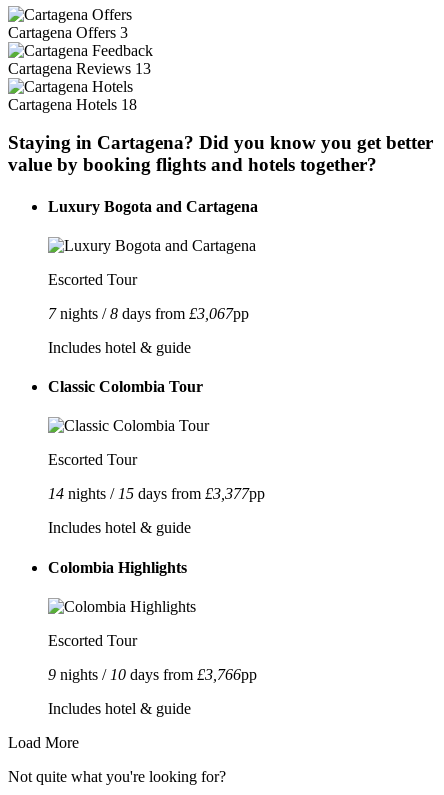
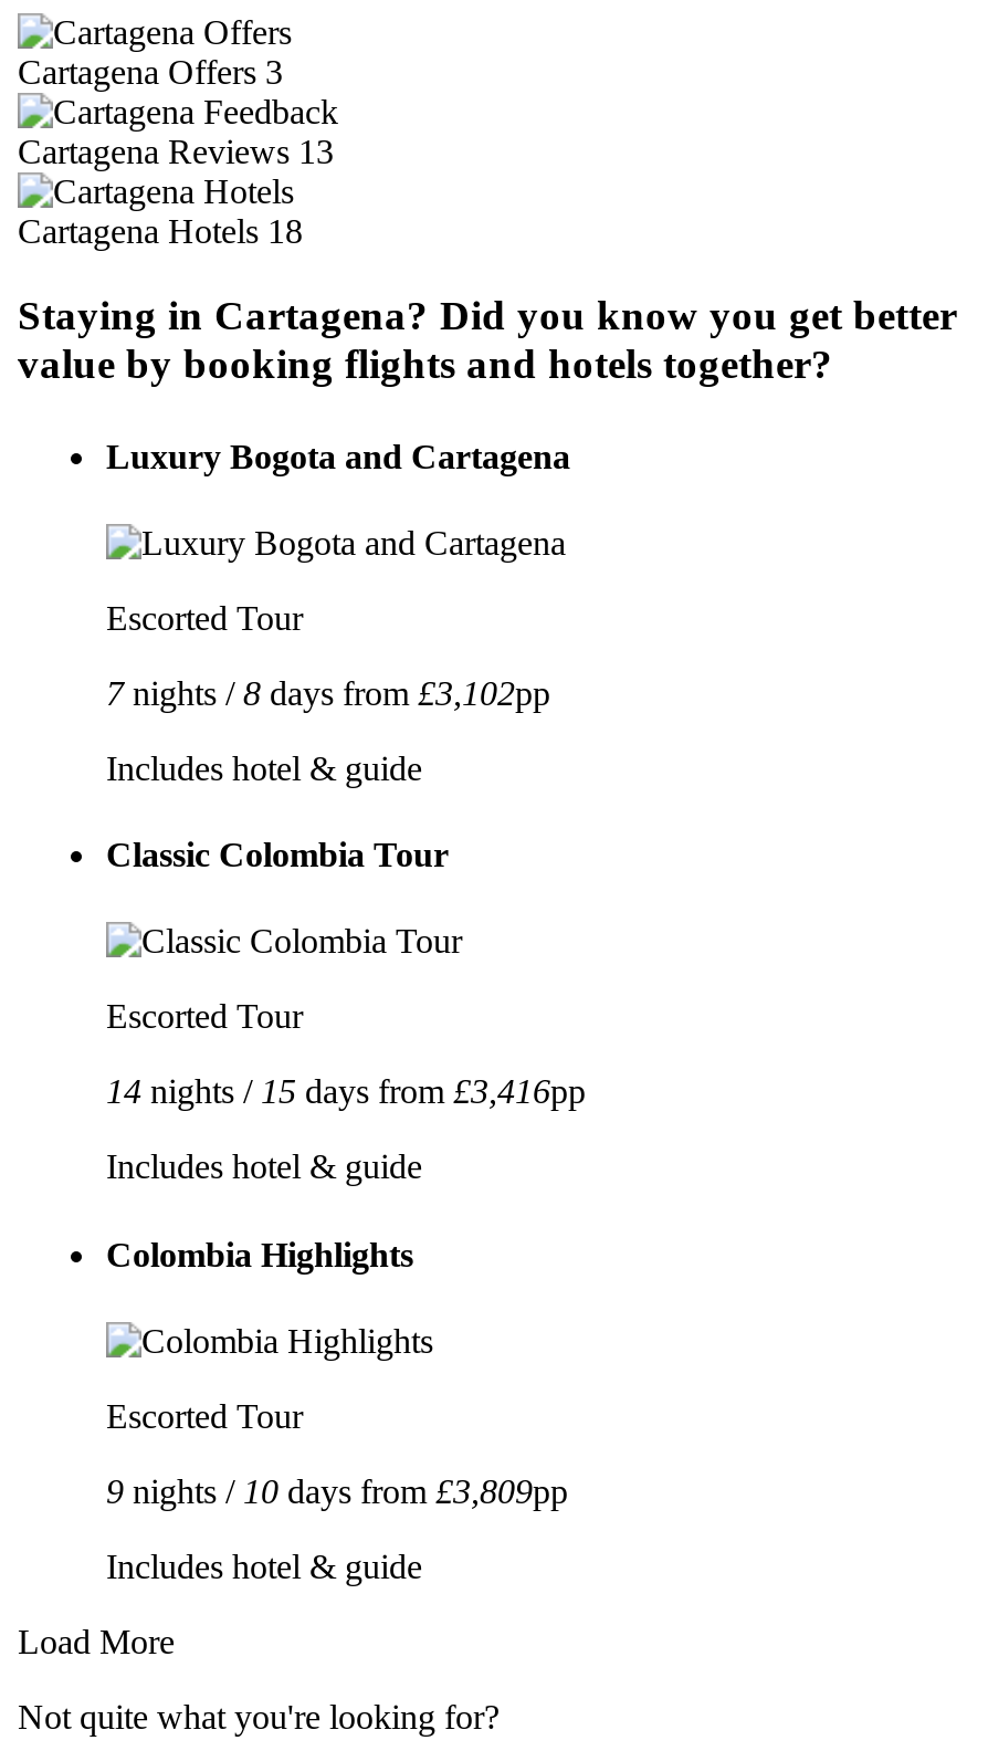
[48,305,249,322] 7 nights / 8 days from £3,067pp -> [106,674,550,711] 7 nights / 8 days from £3,102pp
[48,485,265,502] 14 nights / 15 days from £3,377pp -> [106,1073,586,1111] 14 nights / 15 days from £3,416pp
[48,666,257,683] 9 nights / 10 days from £3,766pp -> [106,1472,568,1510] 9 nights / 10 days from £3,809pp

